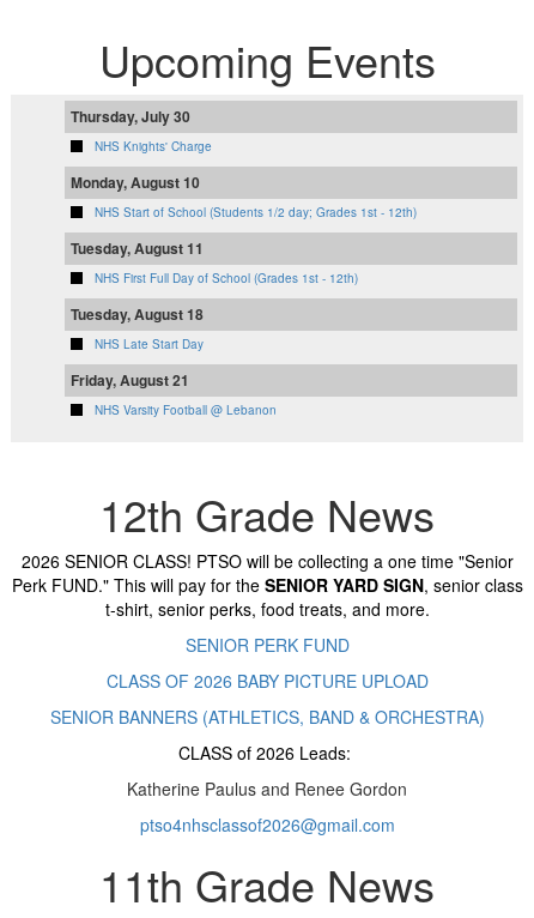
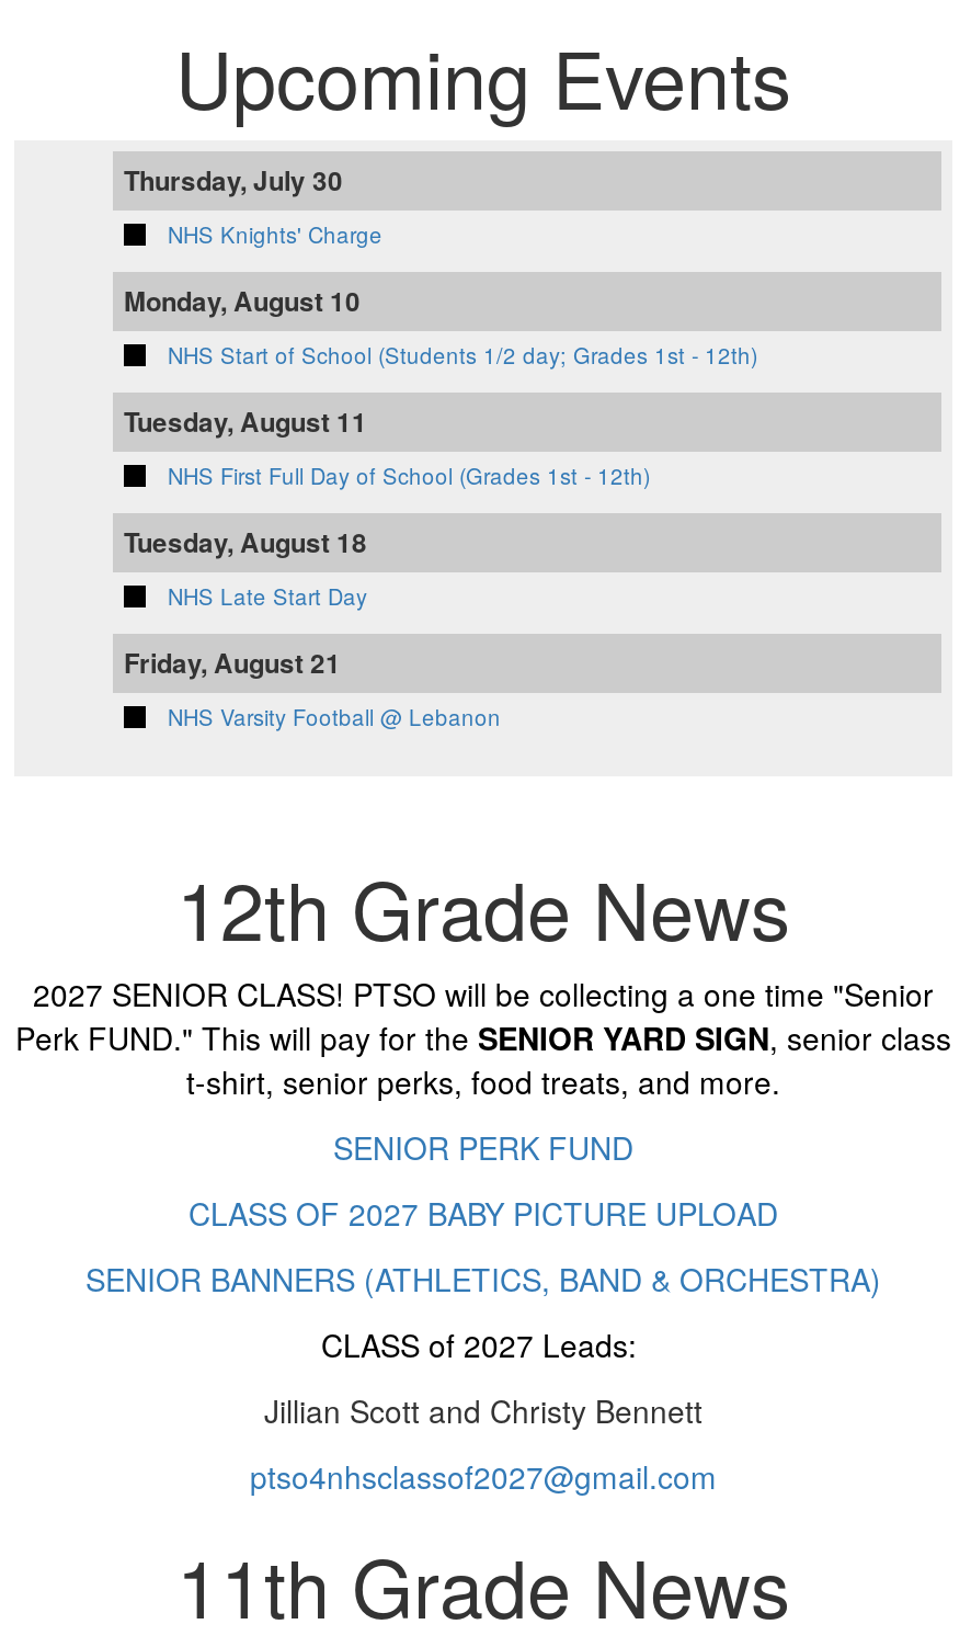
[21,549,513,573] 2026 SENIOR CLASS! PTSO will be collecting a one time "Senior -> [33,973,934,1016] 2027 SENIOR CLASS! PTSO will be collecting a one time "Senior
[106,669,428,693] CLASS OF 2026 BABY PICTURE UPLOAD -> [189,1192,778,1236] CLASS OF 2027 BABY PICTURE UPLOAD
[178,741,356,765] CLASS of 2026 Leads: -> [321,1324,646,1367] CLASS of 2027 Leads:
[127,777,407,801] Katherine Paulus and Renee Gordon -> [264,1389,702,1433] Jillian Scott and Christy Bennett
[139,813,395,837] ptso4nhsclassof2026@gmail.com -> [250,1455,717,1499] ptso4nhsclassof2027@gmail.com

